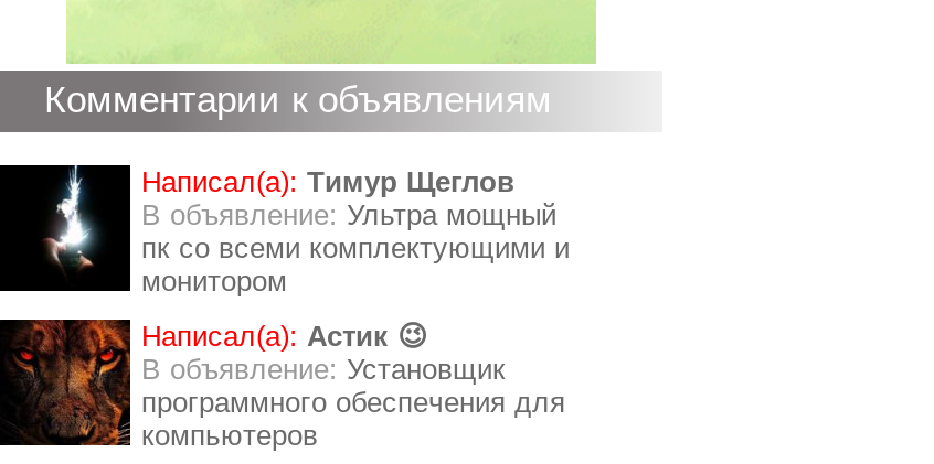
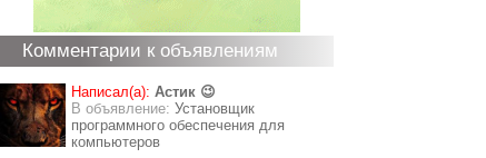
[18,163,570,298] [image] | Написал(а): Тимур Щеглов | В объявление: Ультра мощный | пк со всеми комплектующими и | монитором -> none

